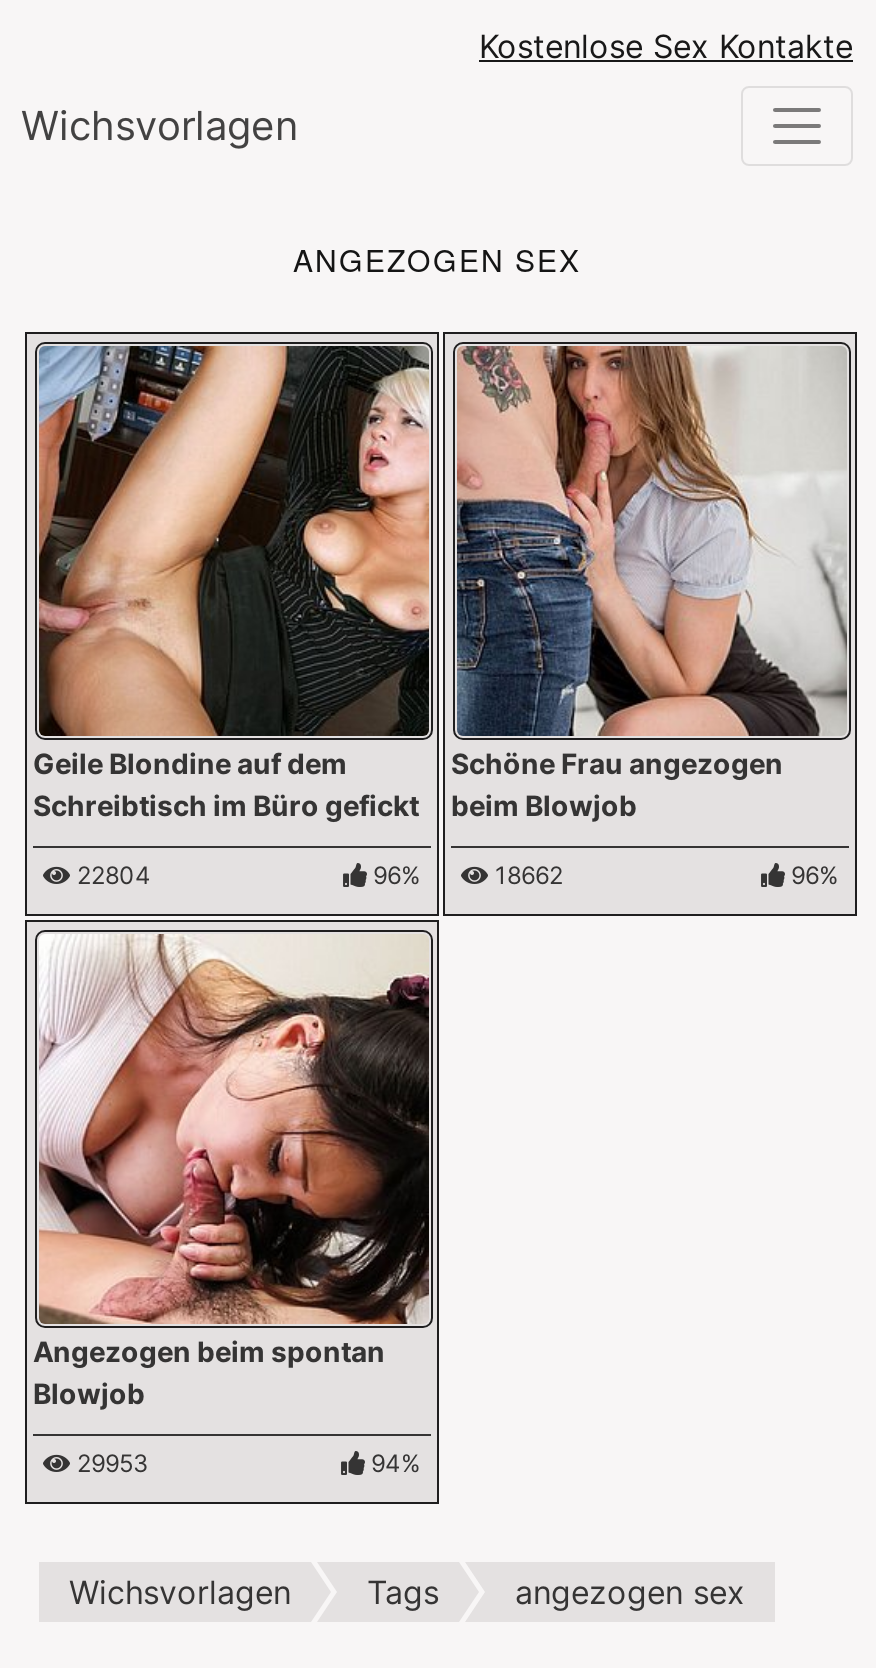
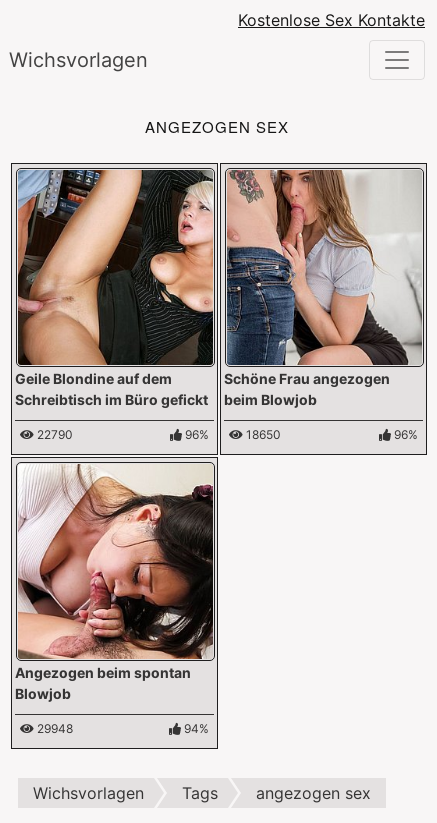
[71,860,151,890] 22804 -> [34,427,73,442] 22790
[489,860,563,890] 18662 -> [243,427,281,442] 18650
[71,1448,149,1478] 29953 -> [34,721,73,736] 29948

